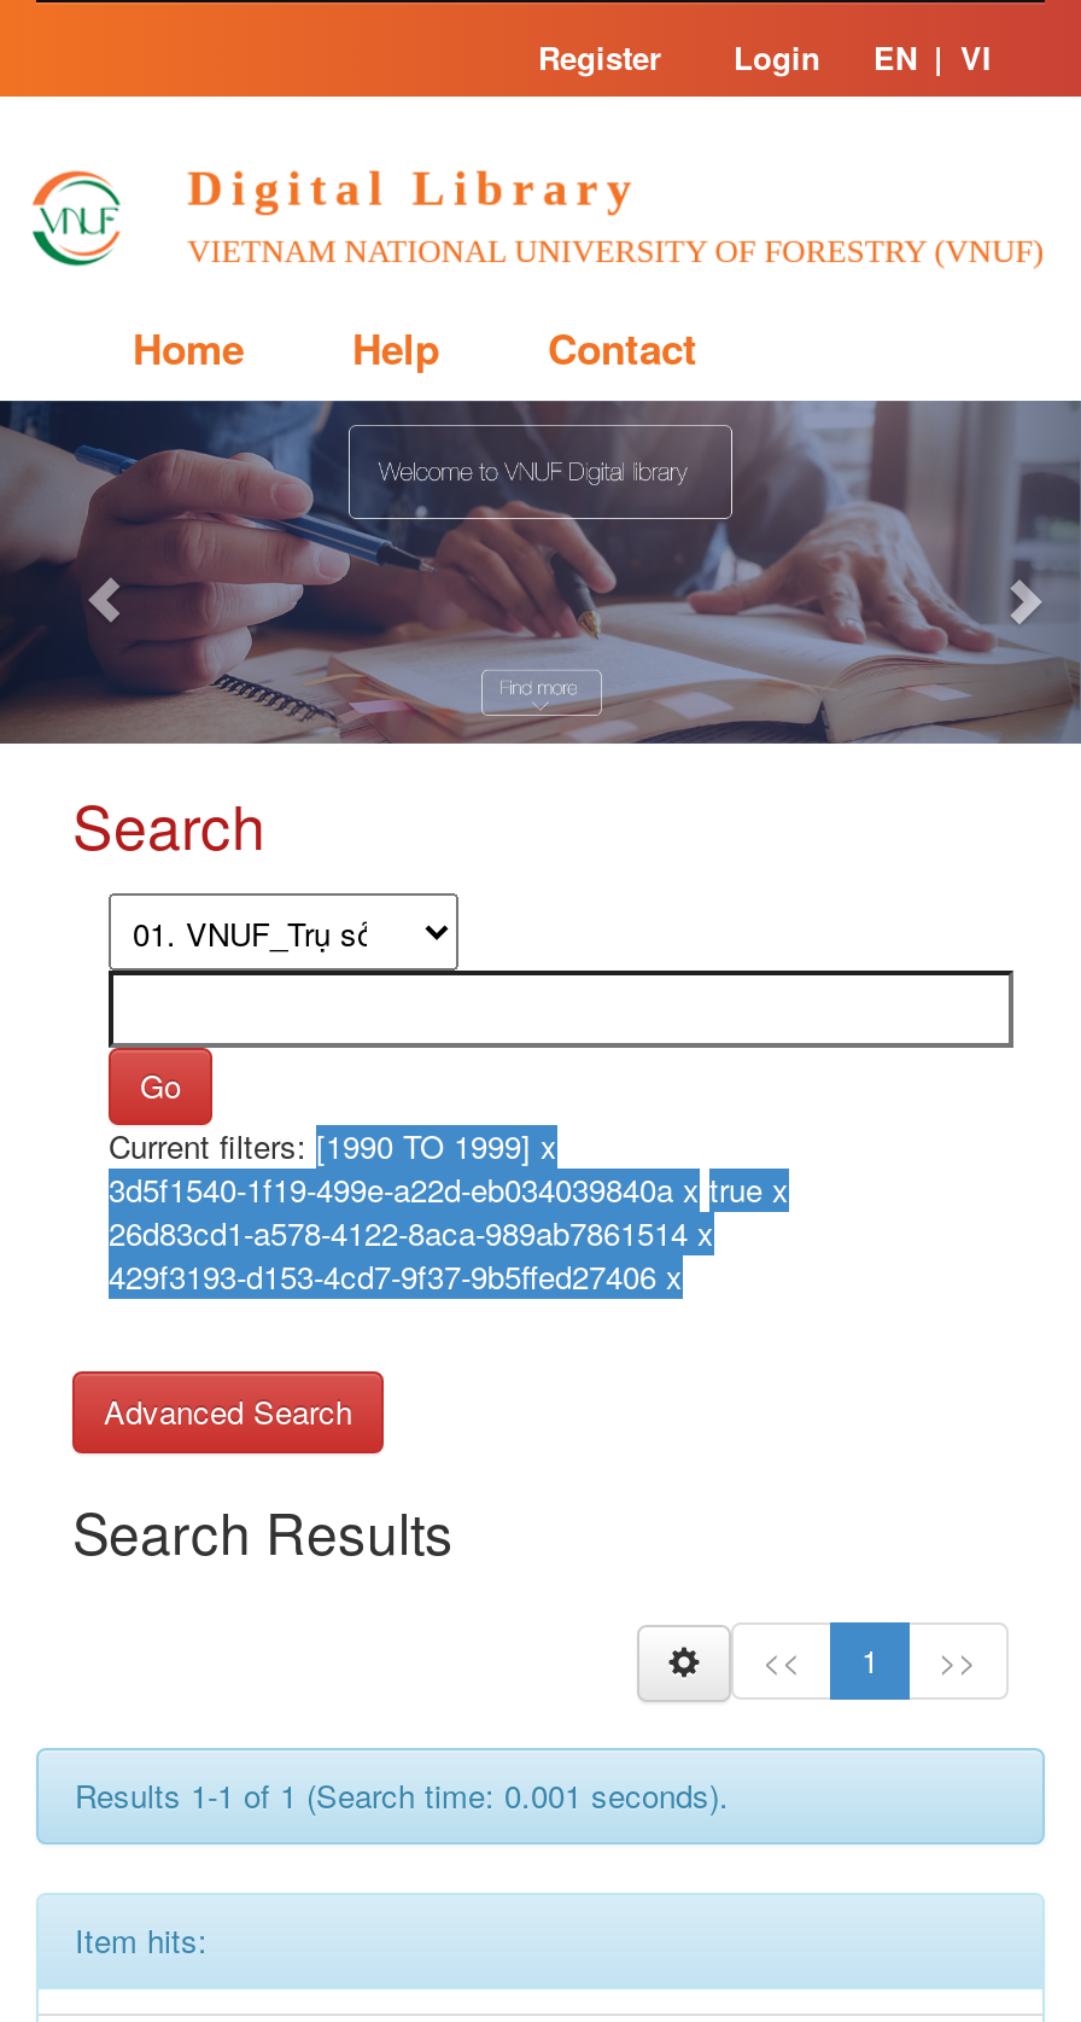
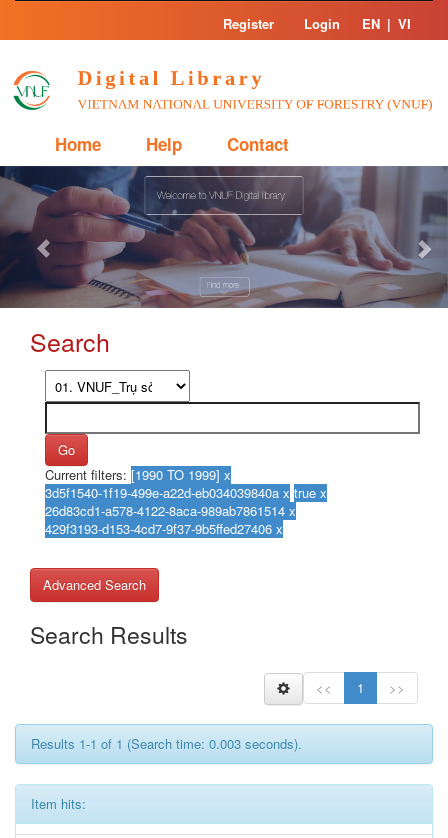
[75,1772,729,1818] Results 1-1 of 1 (Search time: 0.001 seconds). -> [31,734,302,753] Results 1-1 of 1 (Search time: 0.003 seconds).

